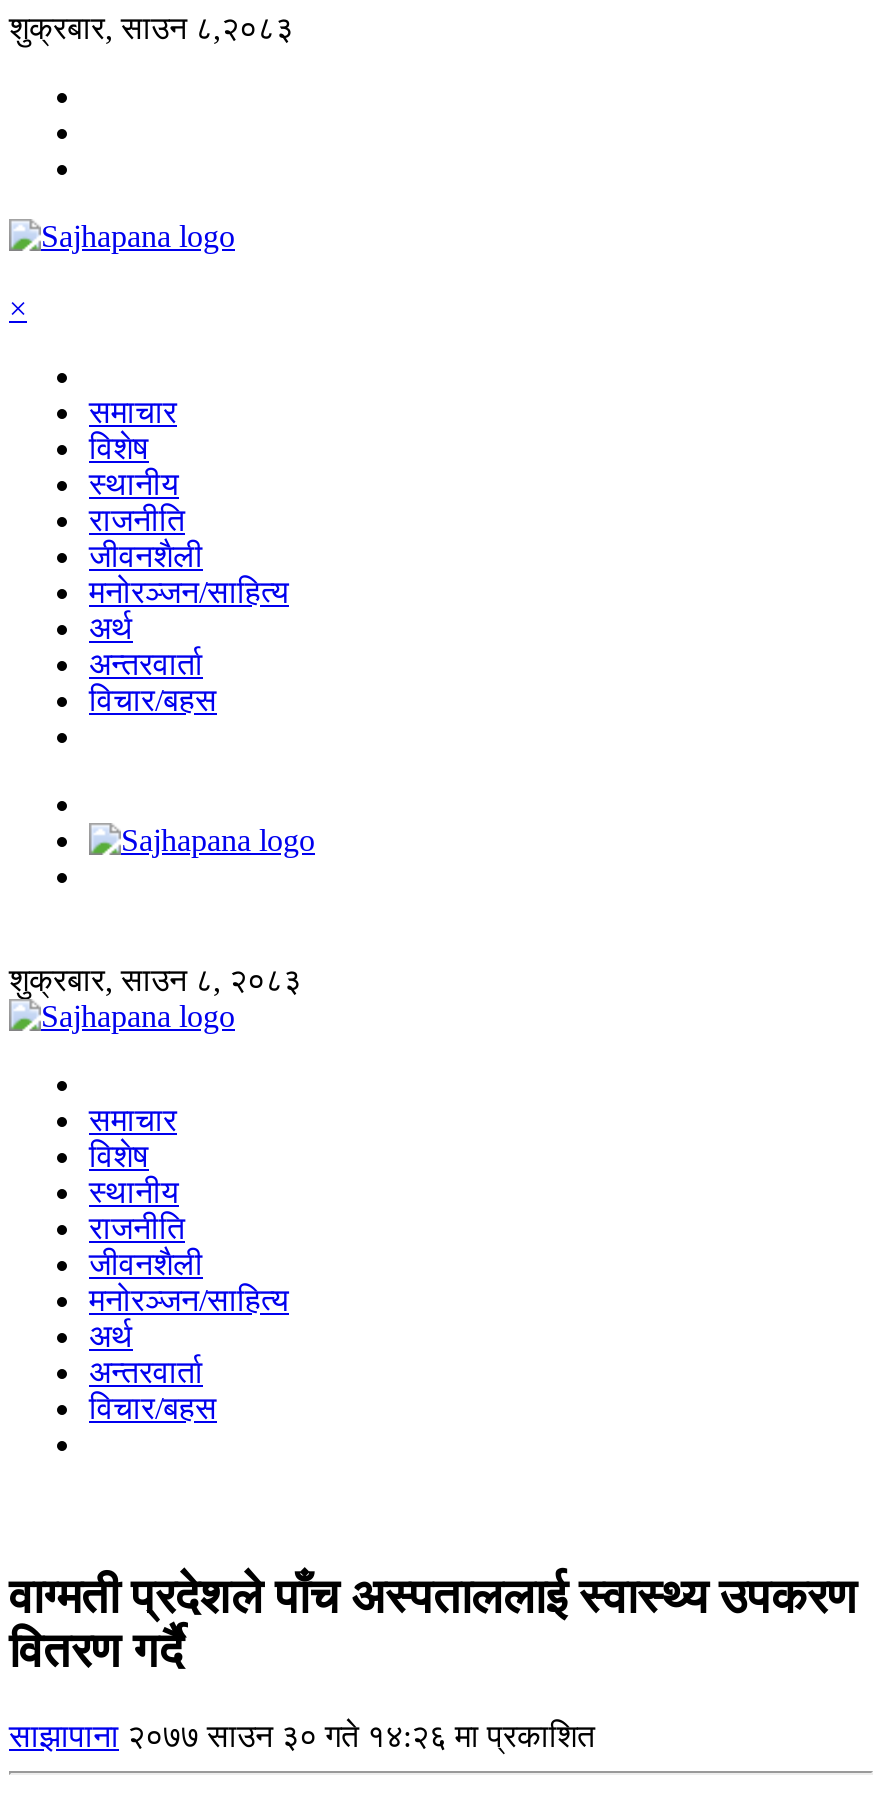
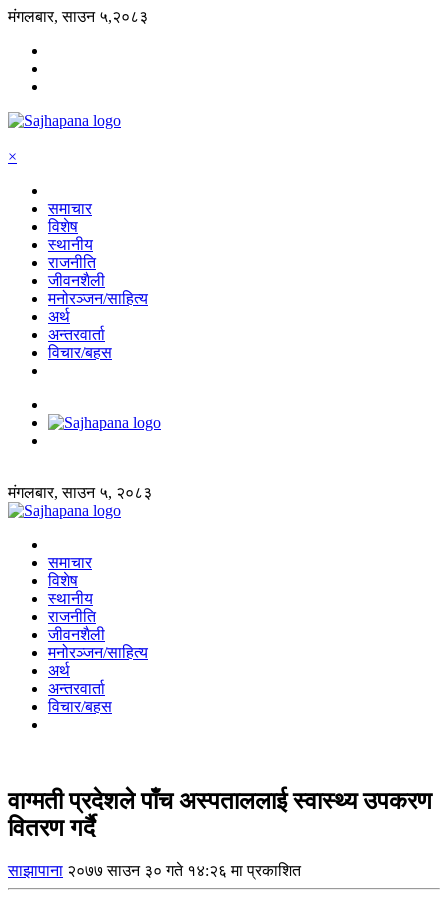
[9,11,293,45] शुक्रबार, साउन ८,२०८३ -> [8,8,148,25] मंगलबार, साउन ५,२०८३
[9,963,301,997] शुक्रबार, साउन ८, २०८३ -> [8,484,152,501] मंगलबार, साउन ५, २०८३

